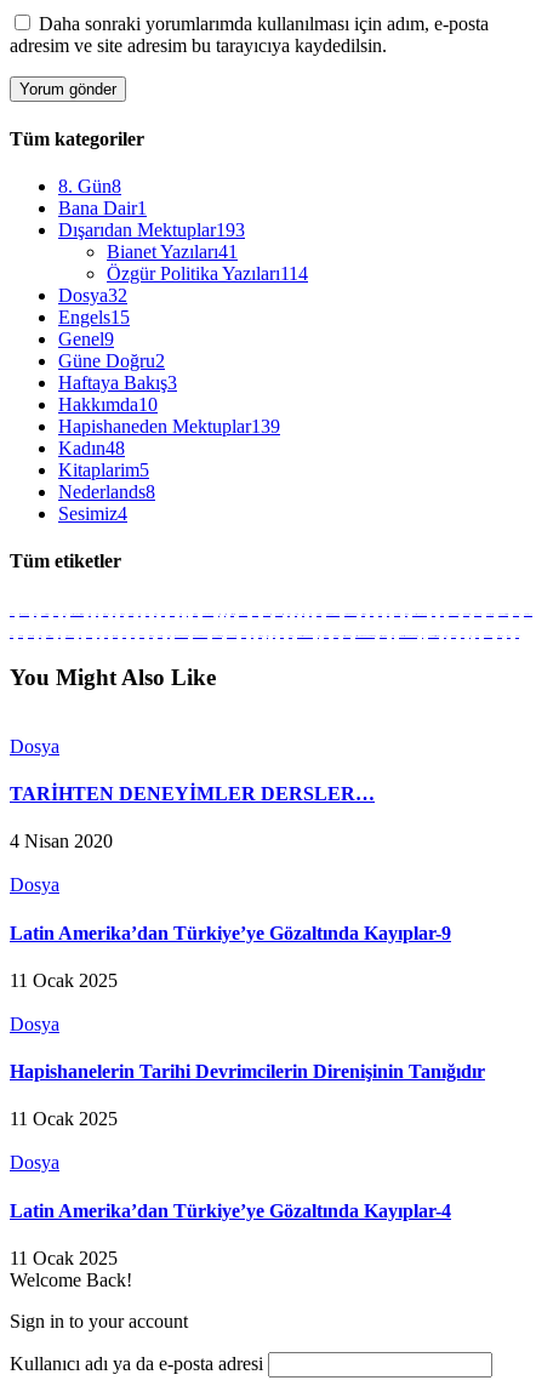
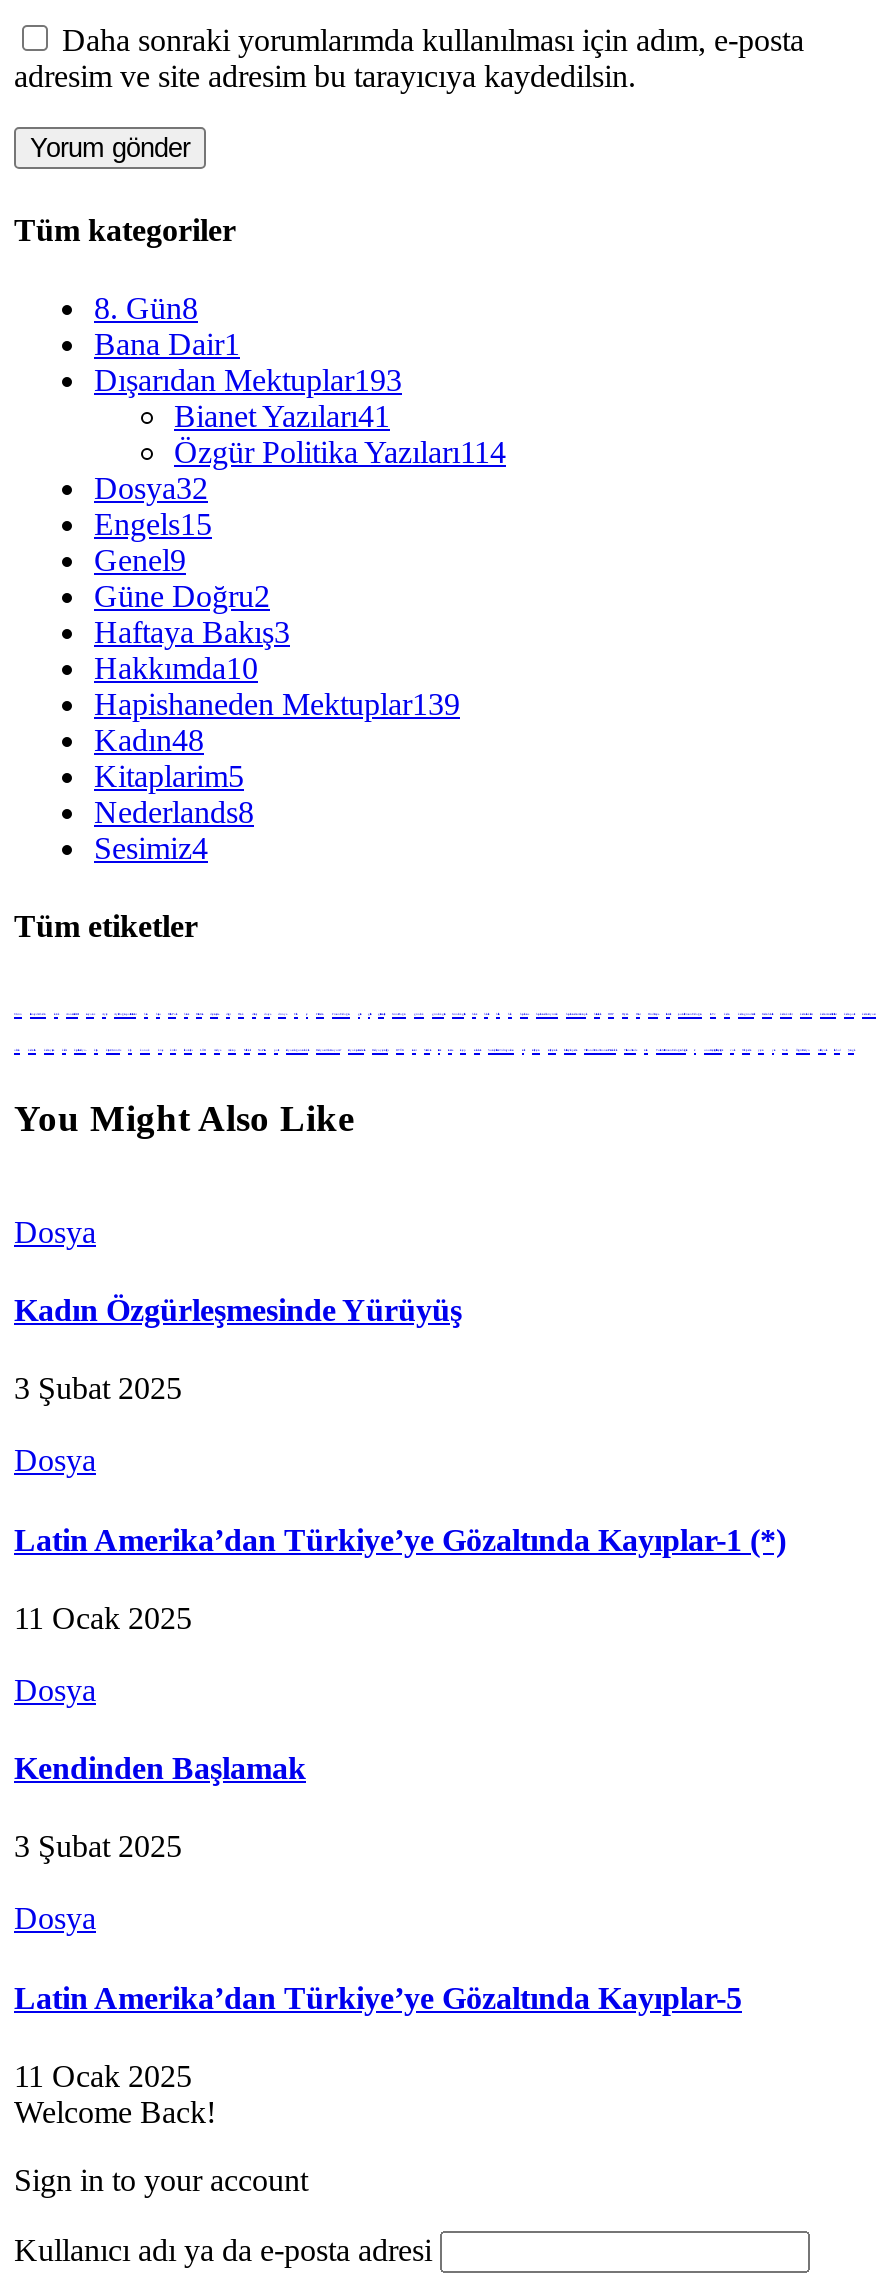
[10,783,375,804] TARİHTEN DENEYİMLER DERSLER… -> [14,1293,462,1327] Kadın Özgürleşmesinde Yürüyüş
[10,831,113,852] 4 Nisan 2020 -> [14,1372,182,1406] 3 Şubat 2025
[10,922,451,943] Latin Amerika’dan Türkiye’ye Gözaltında Kayıplar-9 -> [14,1522,786,1556] Latin Amerika’dan Türkiye’ye Gözaltında Kayıplar-1 (*)
[10,1061,485,1082] Hapishanelerin Tarihi Devrimcilerin Direnişinin Tanığıdır -> [14,1751,306,1785] Kendinden Başlamak
[10,1109,118,1129] 11 Ocak 2025 -> [14,1830,182,1864] 3 Şubat 2025
[10,1200,451,1221] Latin Amerika’dan Türkiye’ye Gözaltında Kayıplar-4 -> [14,1980,742,2014] Latin Amerika’dan Türkiye’ye Gözaltında Kayıplar-5

